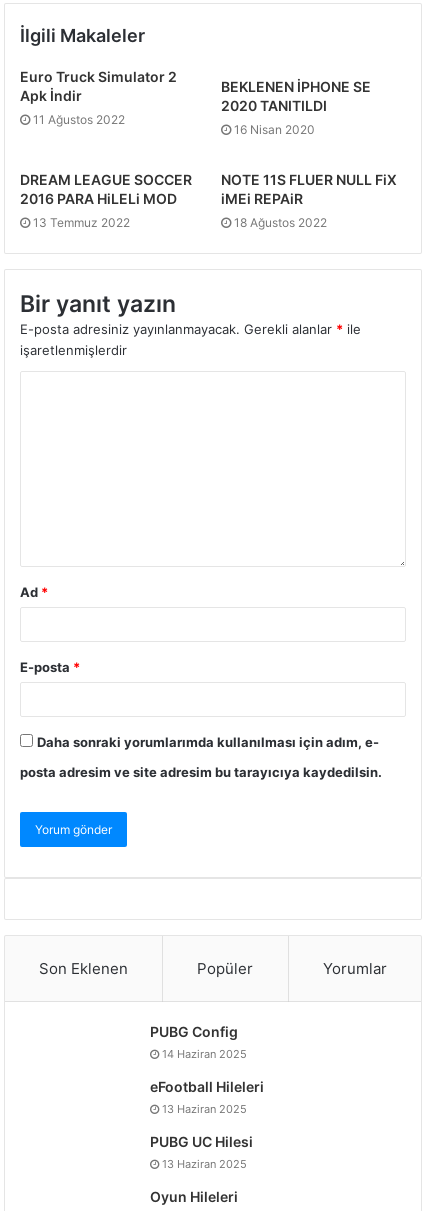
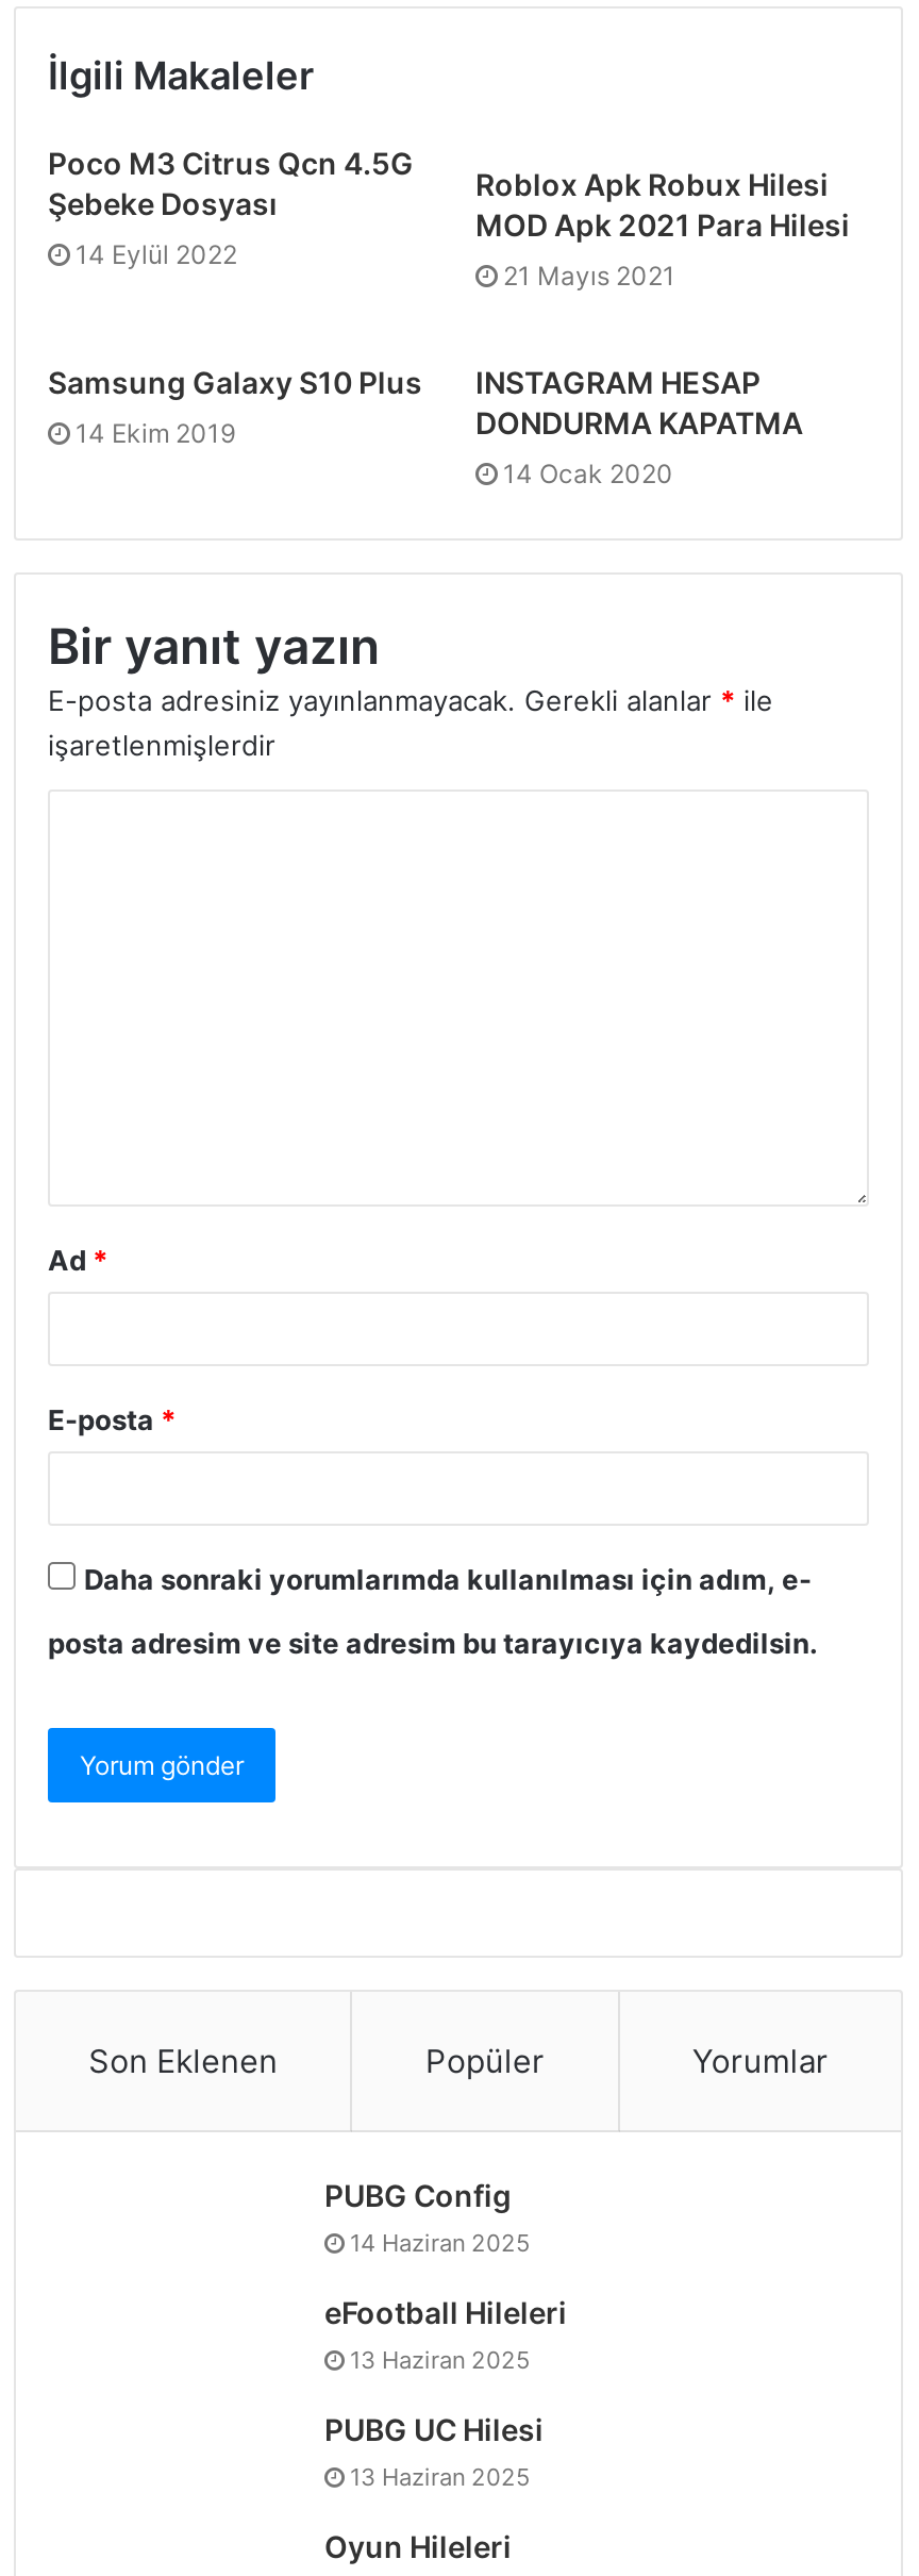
[20,68,177,104] Euro Truck Simulator 2 | Apk İndir -> [48,146,414,222] Poco M3 Citrus Qcn 4.5G | Şebeke Dosyası
[221,78,371,114] BEKLENEN İPHONE SE | 2020 TANITILDI -> [475,167,850,244] Roblox Apk Robux Hilesi | MOD Apk 2021 Para Hilesi
[33,112,125,127] 11 Ağustos 2022 -> [76,239,237,271] 14 Eylül 2022
[234,122,315,137] 16 Nisan 2020 -> [503,261,675,293] 21 Mayıs 2021
[20,171,192,207] DREAM LEAGUE SOCCER | 2016 PARA HiLELi MOD -> [48,365,422,401] Samsung Galaxy S10 Plus
[221,171,397,207] NOTE 11S FLUER NULL FiX | iMEi REPAiR -> [475,365,803,442] INSTAGRAM HESAP | DONDURMA KAPATMA
[33,215,130,230] 13 Temmuz 2022 -> [76,418,235,450] 14 Ekim 2019
[234,215,327,230] 18 Ağustos 2022 -> [503,459,673,491] 14 Ocak 2020

